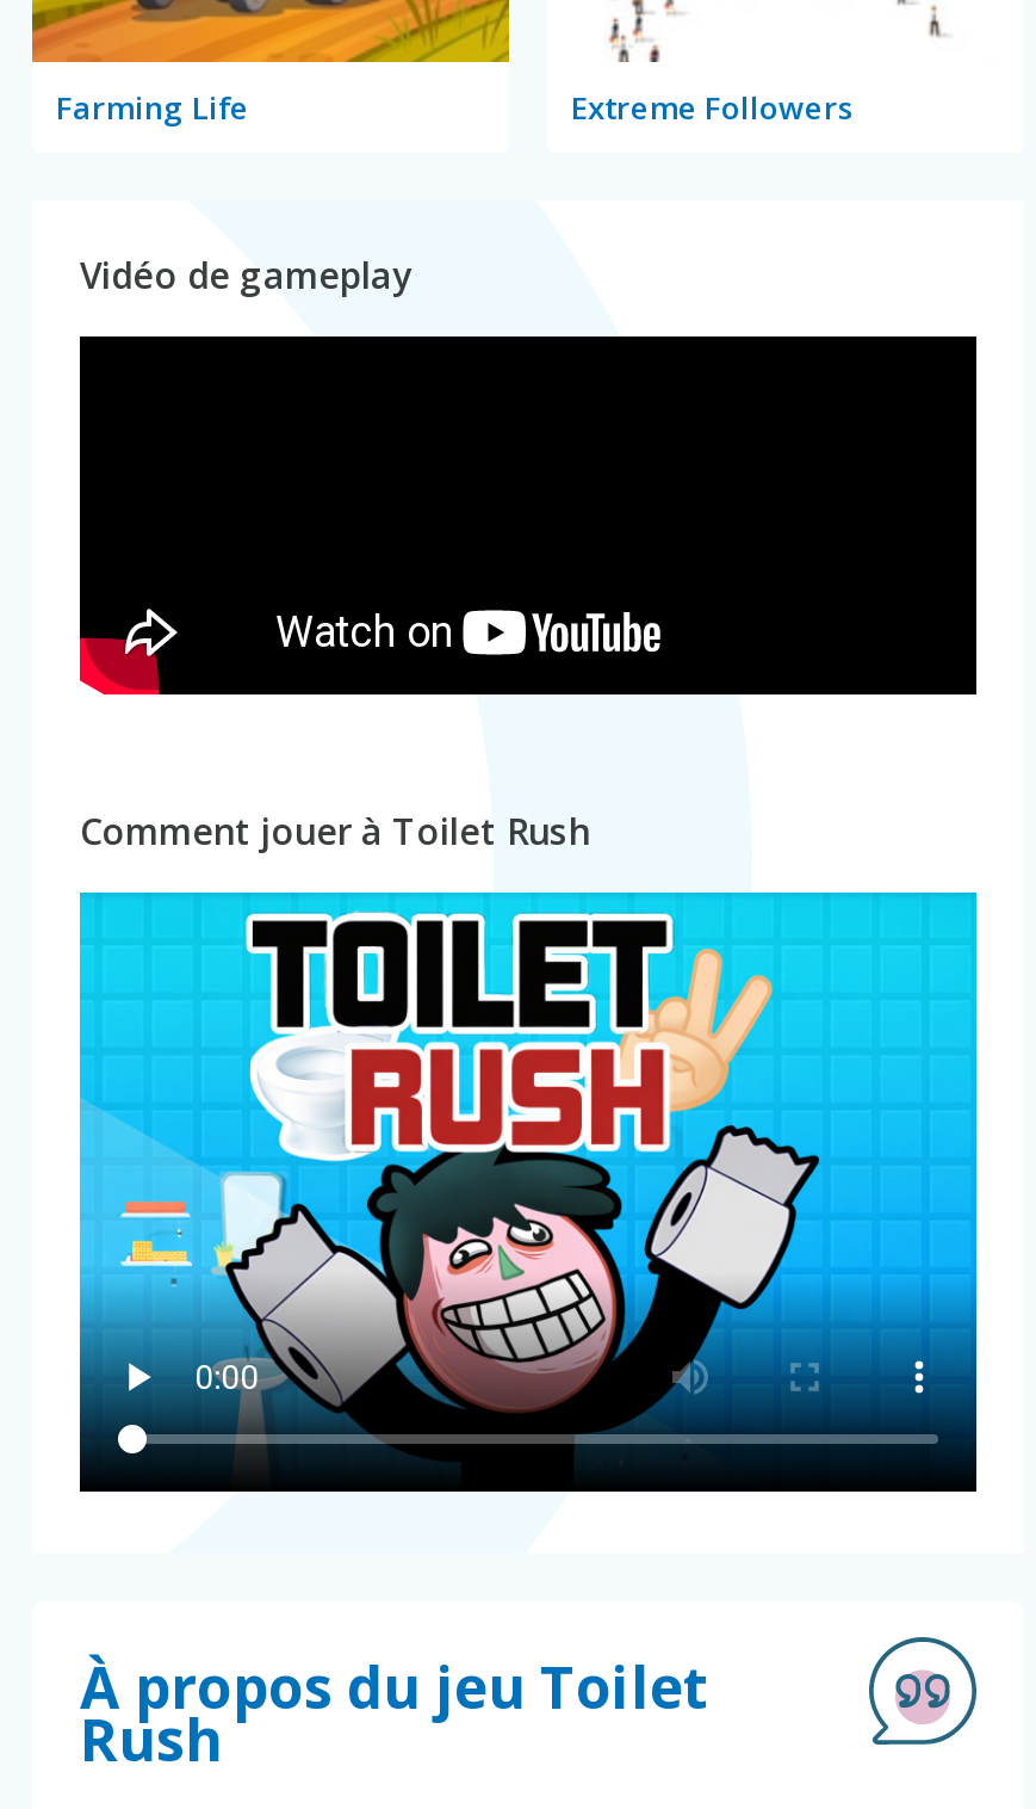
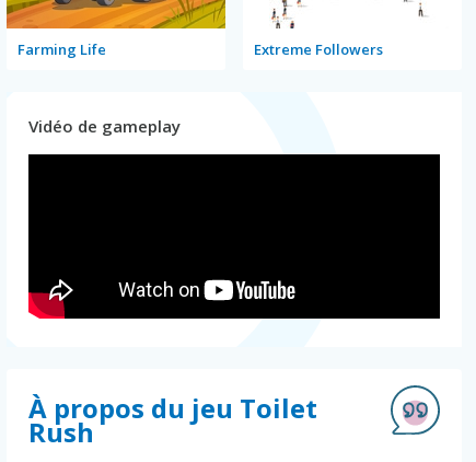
[80,807,590,854] Comment jouer à Toilet Rush -> none
[77,888,979,1494] [image] -> none

